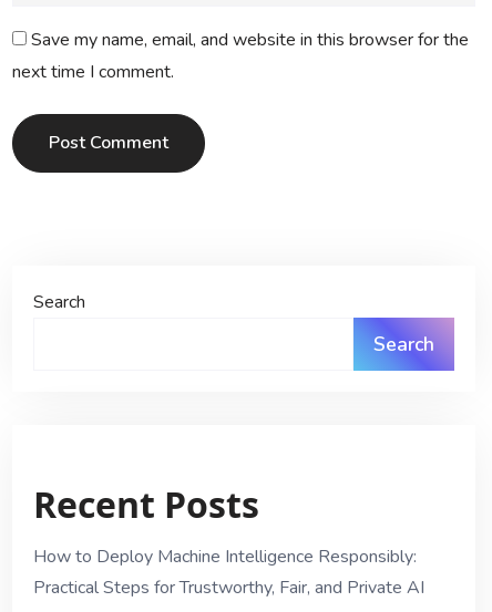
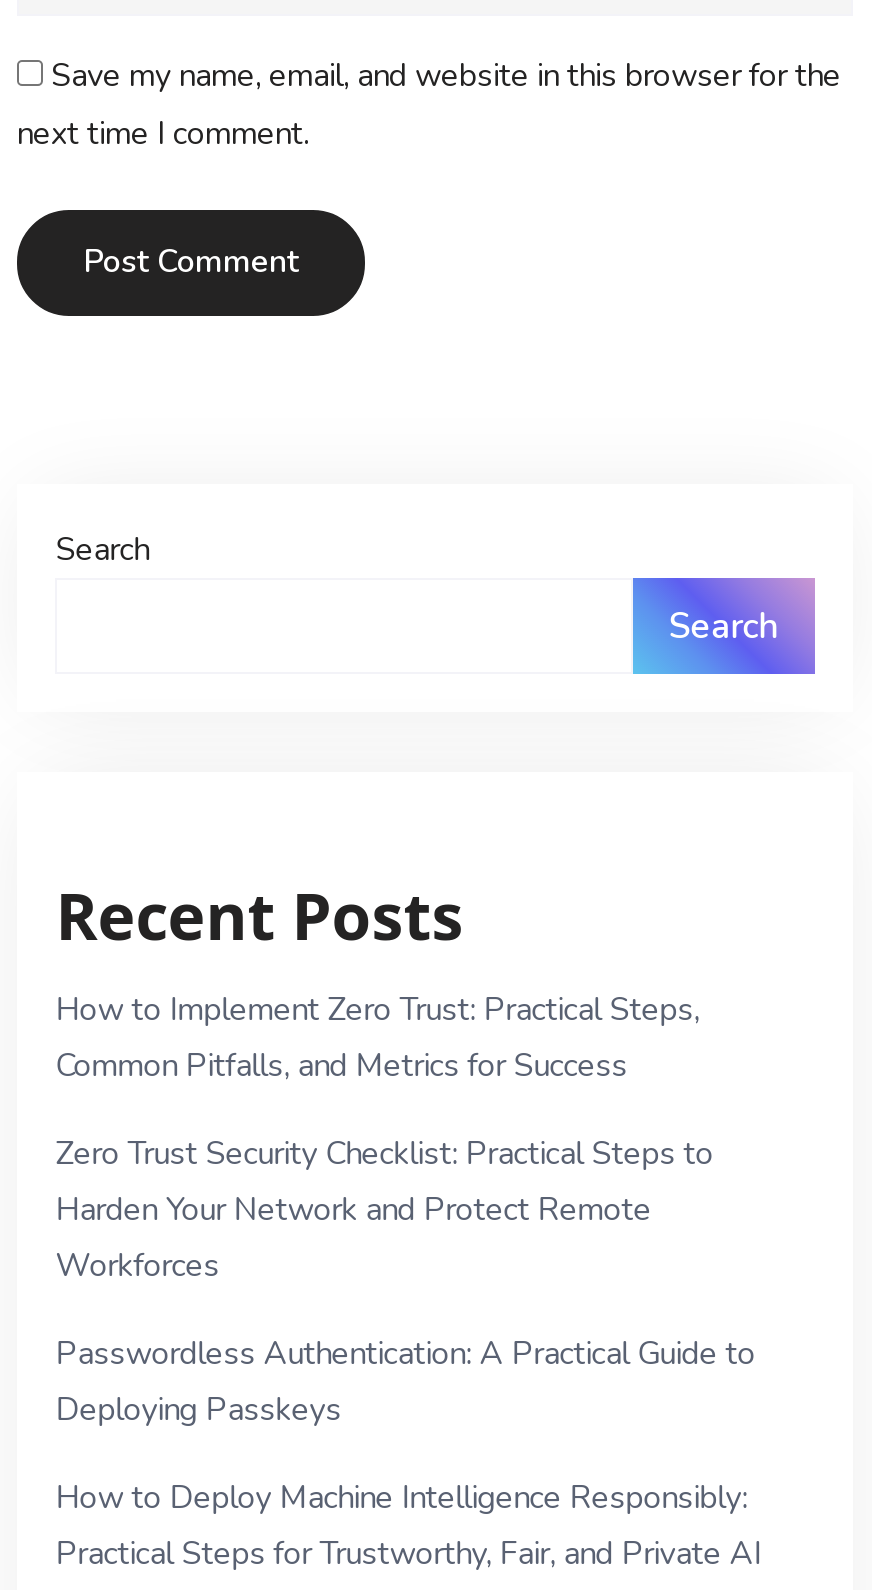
none -> [55,987,755,1431] How to Implement Zero Trust: Practical Steps, | Common Pitfalls, and Metrics for Success | Zero Trust Security Checklist: Practical Steps to | Harden Your Network and Protect Remote | Workforces | Passwordless Authentication: A Practical Guide to | Deploying Passkeys

